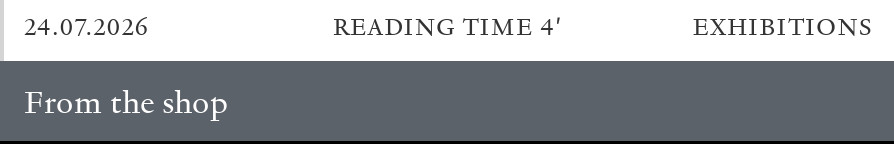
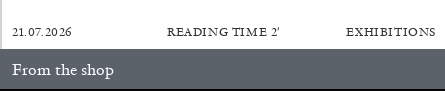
[24,14,563,42] 24.07.2026 | READING TIME 4′ -> [12,25,281,39] 21.07.2026 | READING TIME 2′

